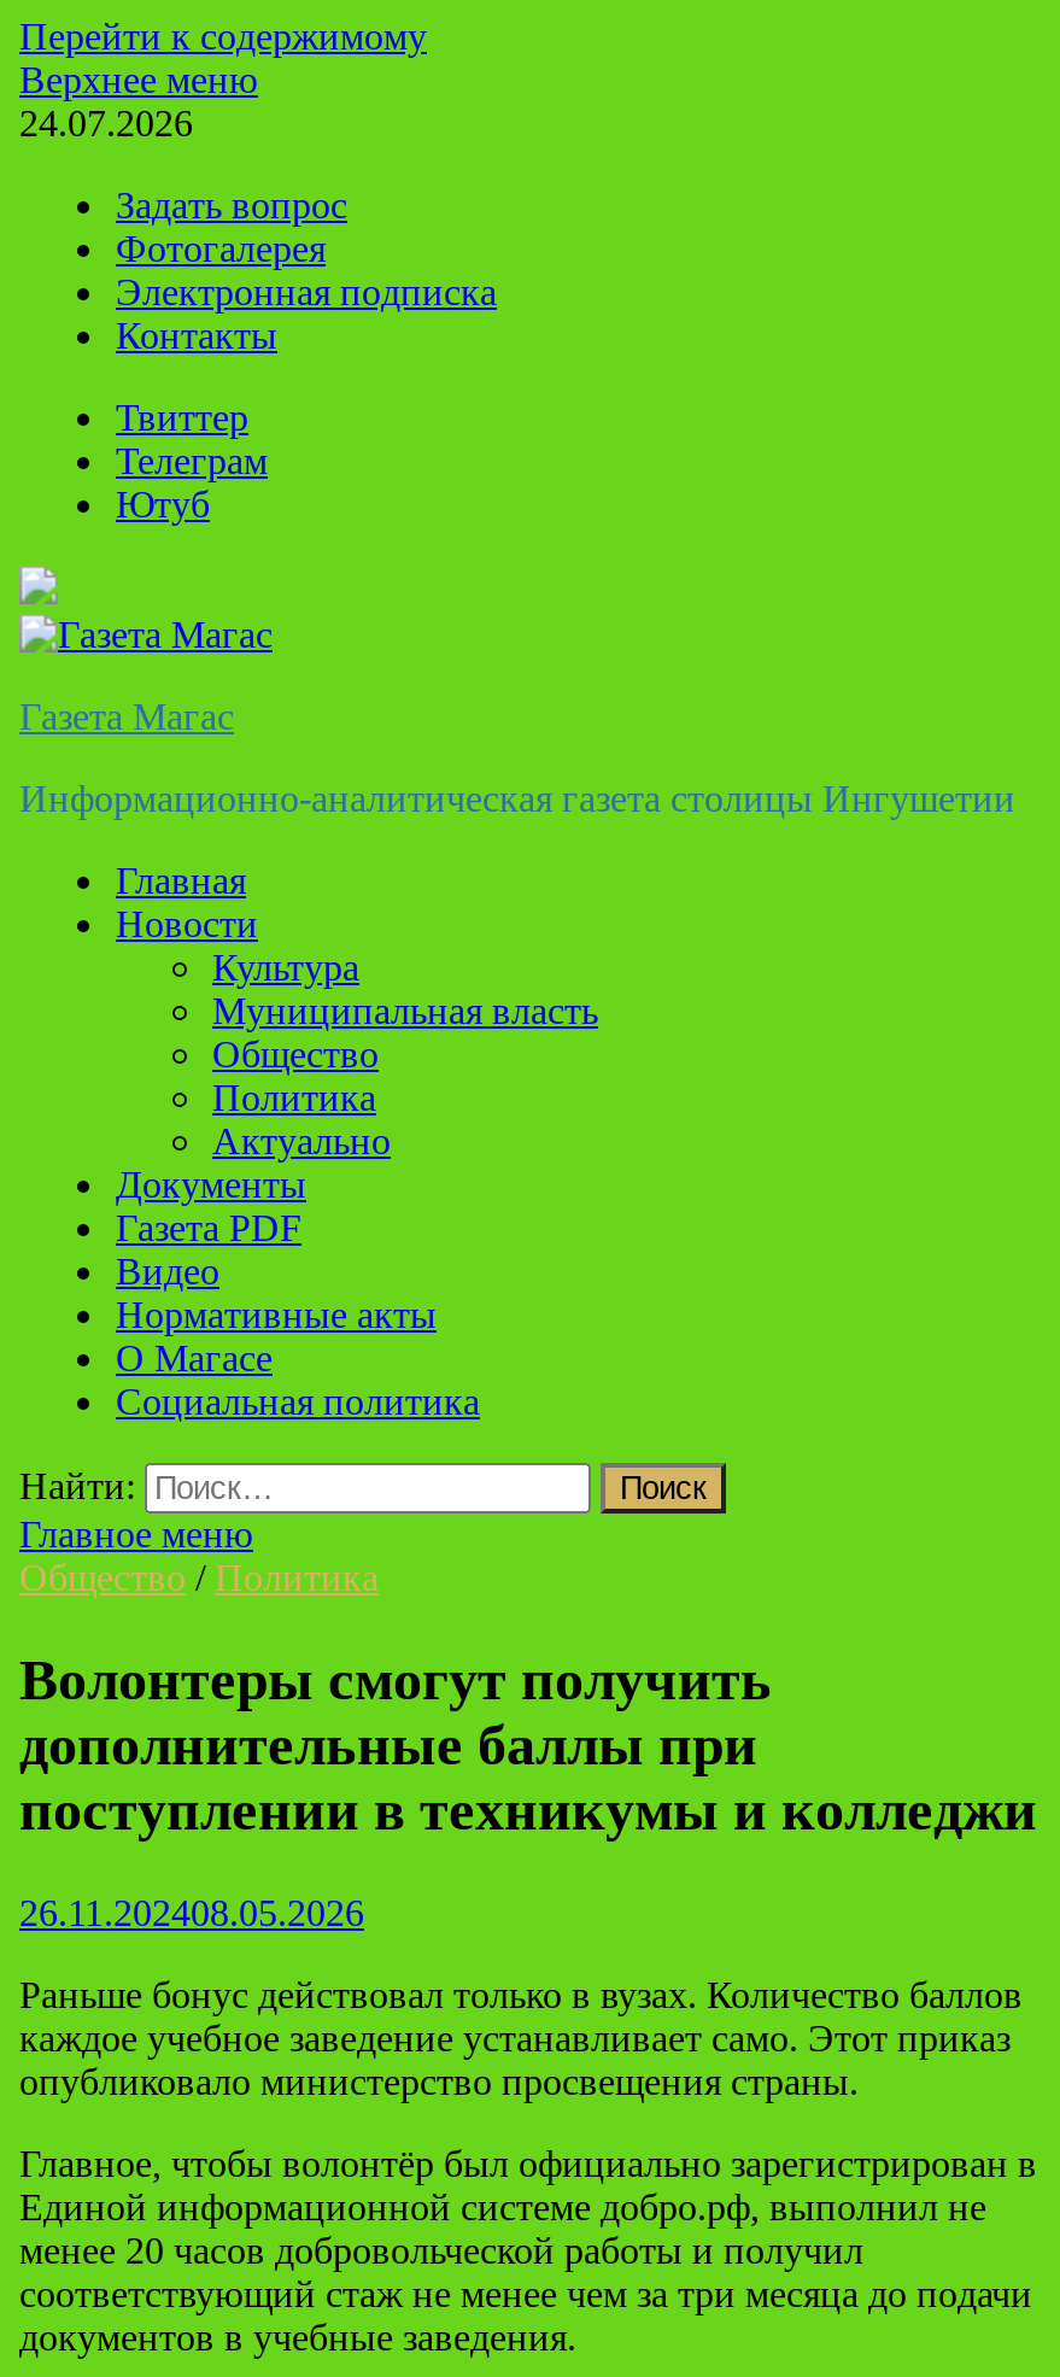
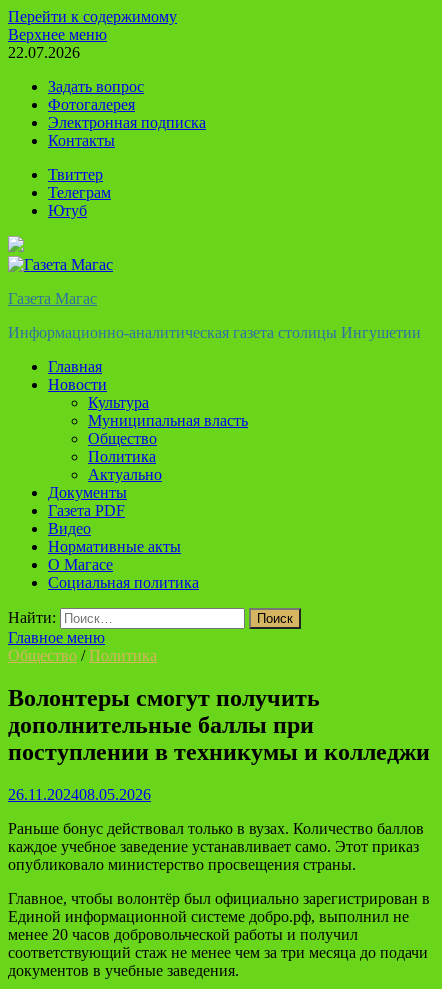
[19,103,193,144] 24.07.2026 -> [8,44,80,61] 22.07.2026

